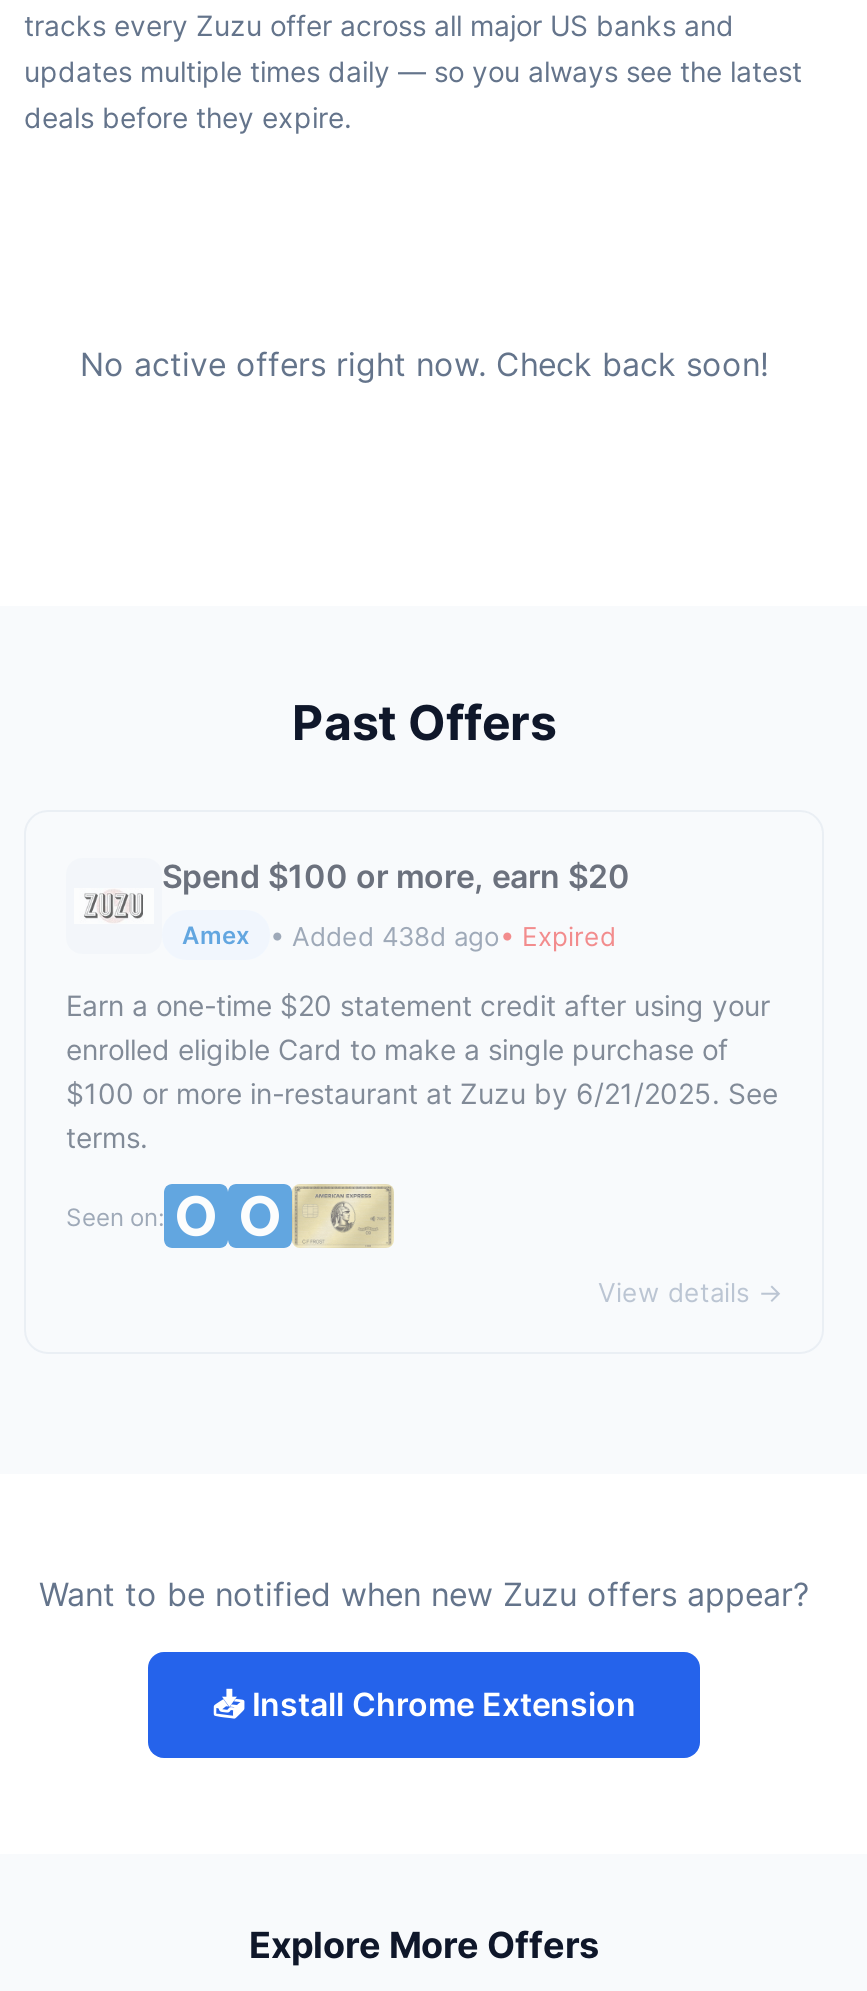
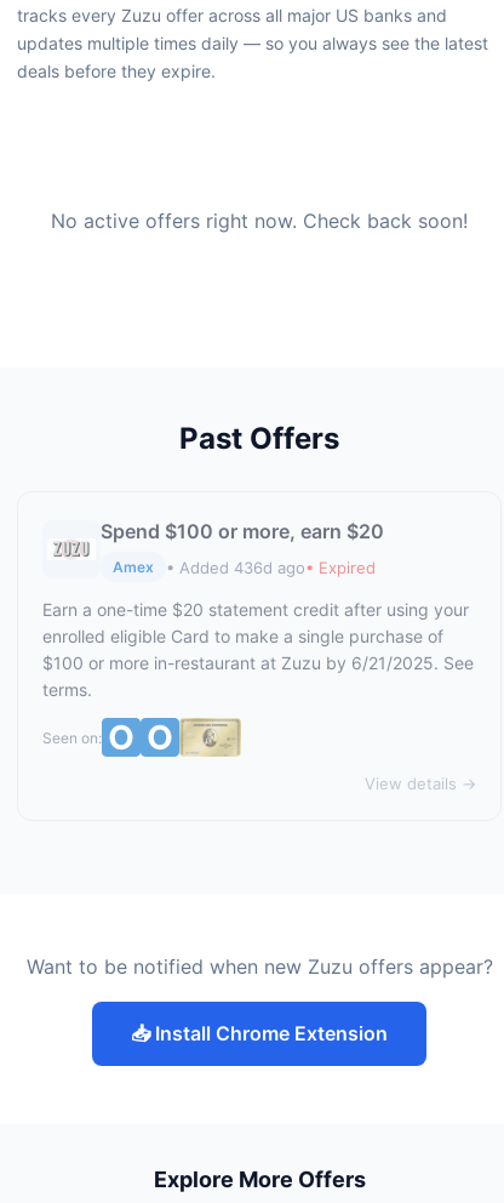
[270,919,616,951] • Added 438d ago• Expired -> [166,557,376,577] • Added 436d ago• Expired

